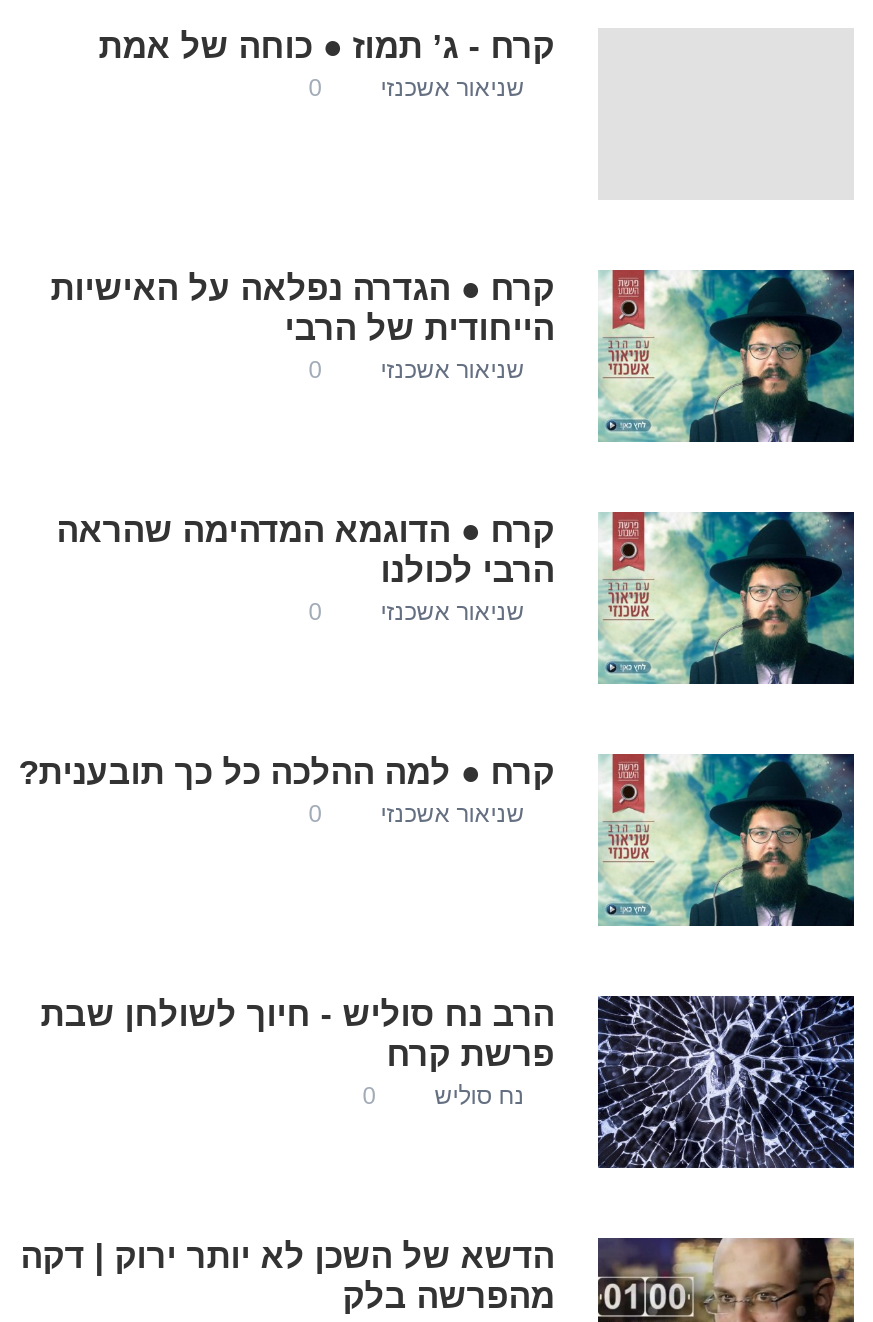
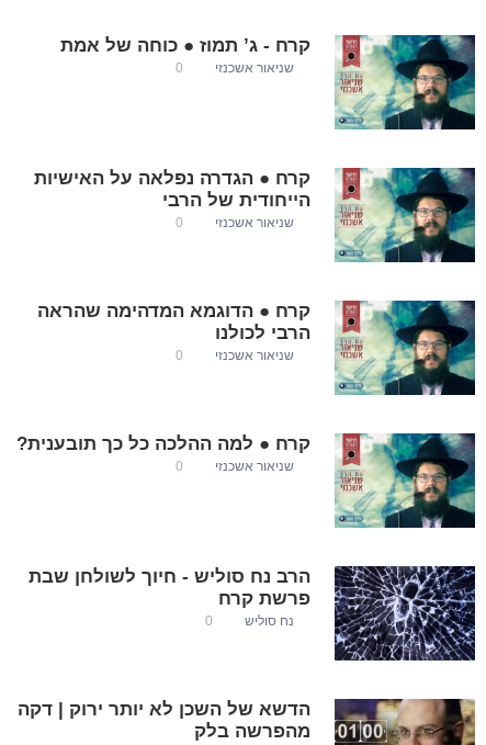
none -> [335,34,476,131] [image]

